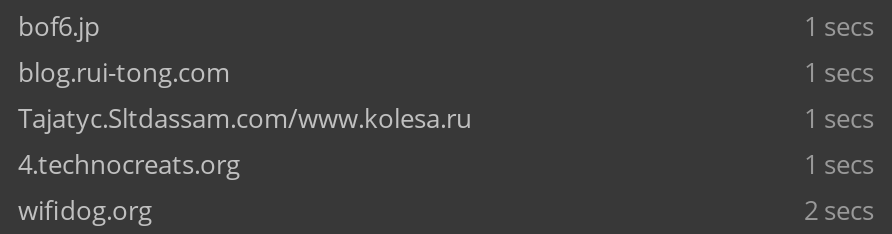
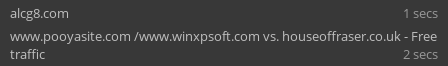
[18,7,100,43] bof6.jp -> [10,4,69,22] alcg8.com
[18,53,874,227] blog.rui-tong.com | 1 secs | Tajatyc.Sltdassam.com/www.kolesa.ru | 1 secs | 4.technocreats.org | 1 secs | wifidog.org -> [10,27,437,63] www.pooyasite.com /www.winxpsoft.com vs. houseoffraser.co.uk - Free | traffic

